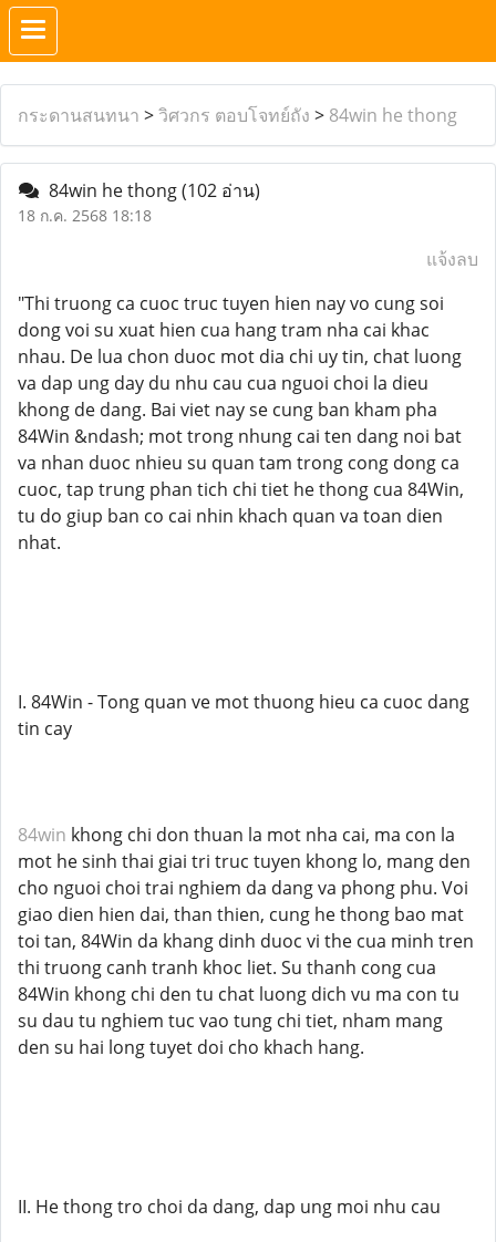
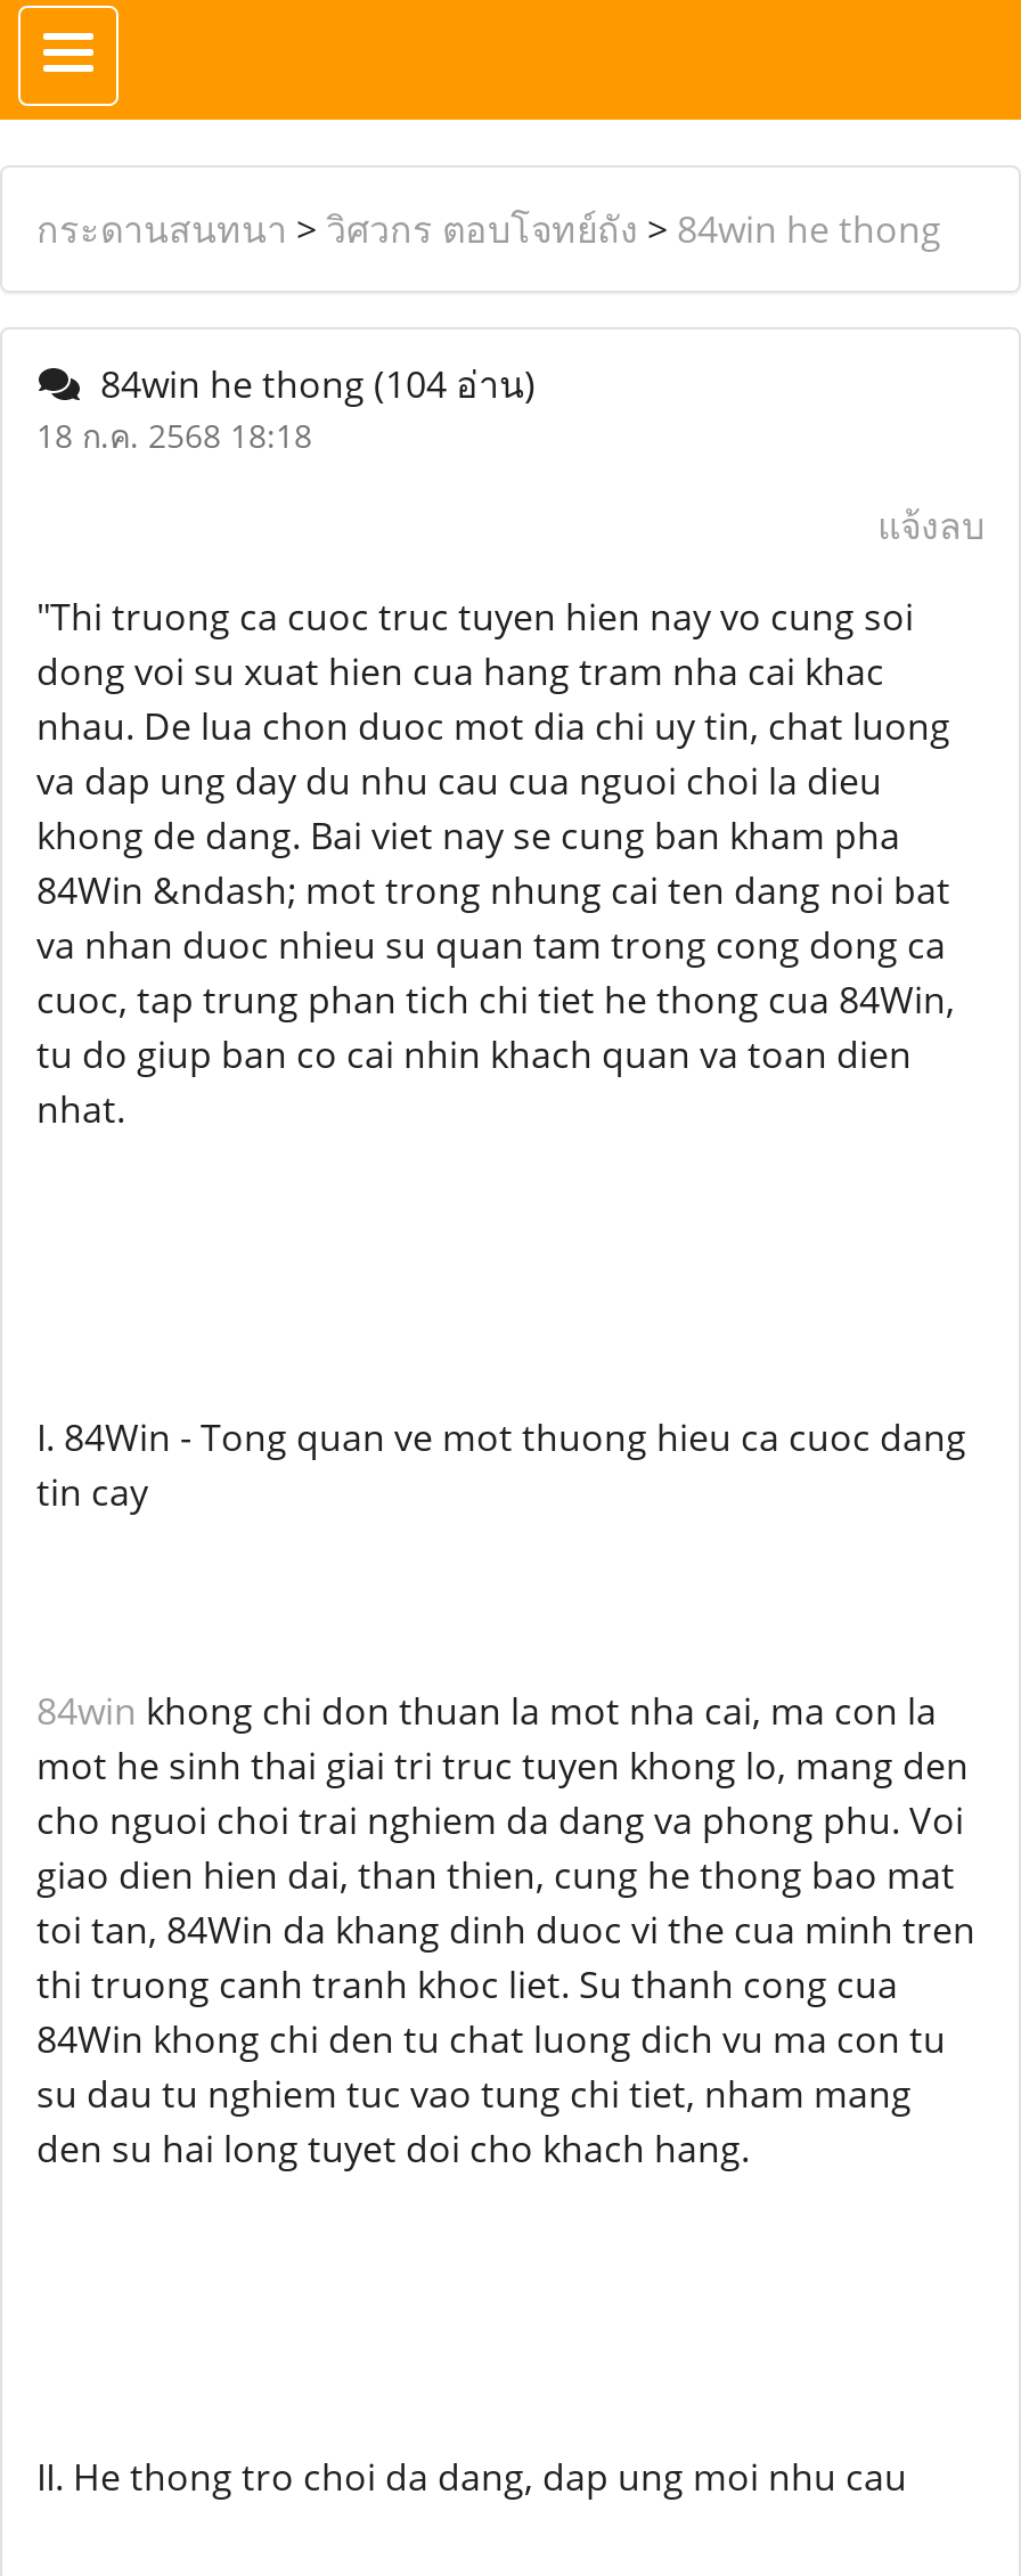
[40,178,260,203] 84win he thong (102 อ่าน) -> [82,359,536,409] 84win he thong (104 อ่าน)

